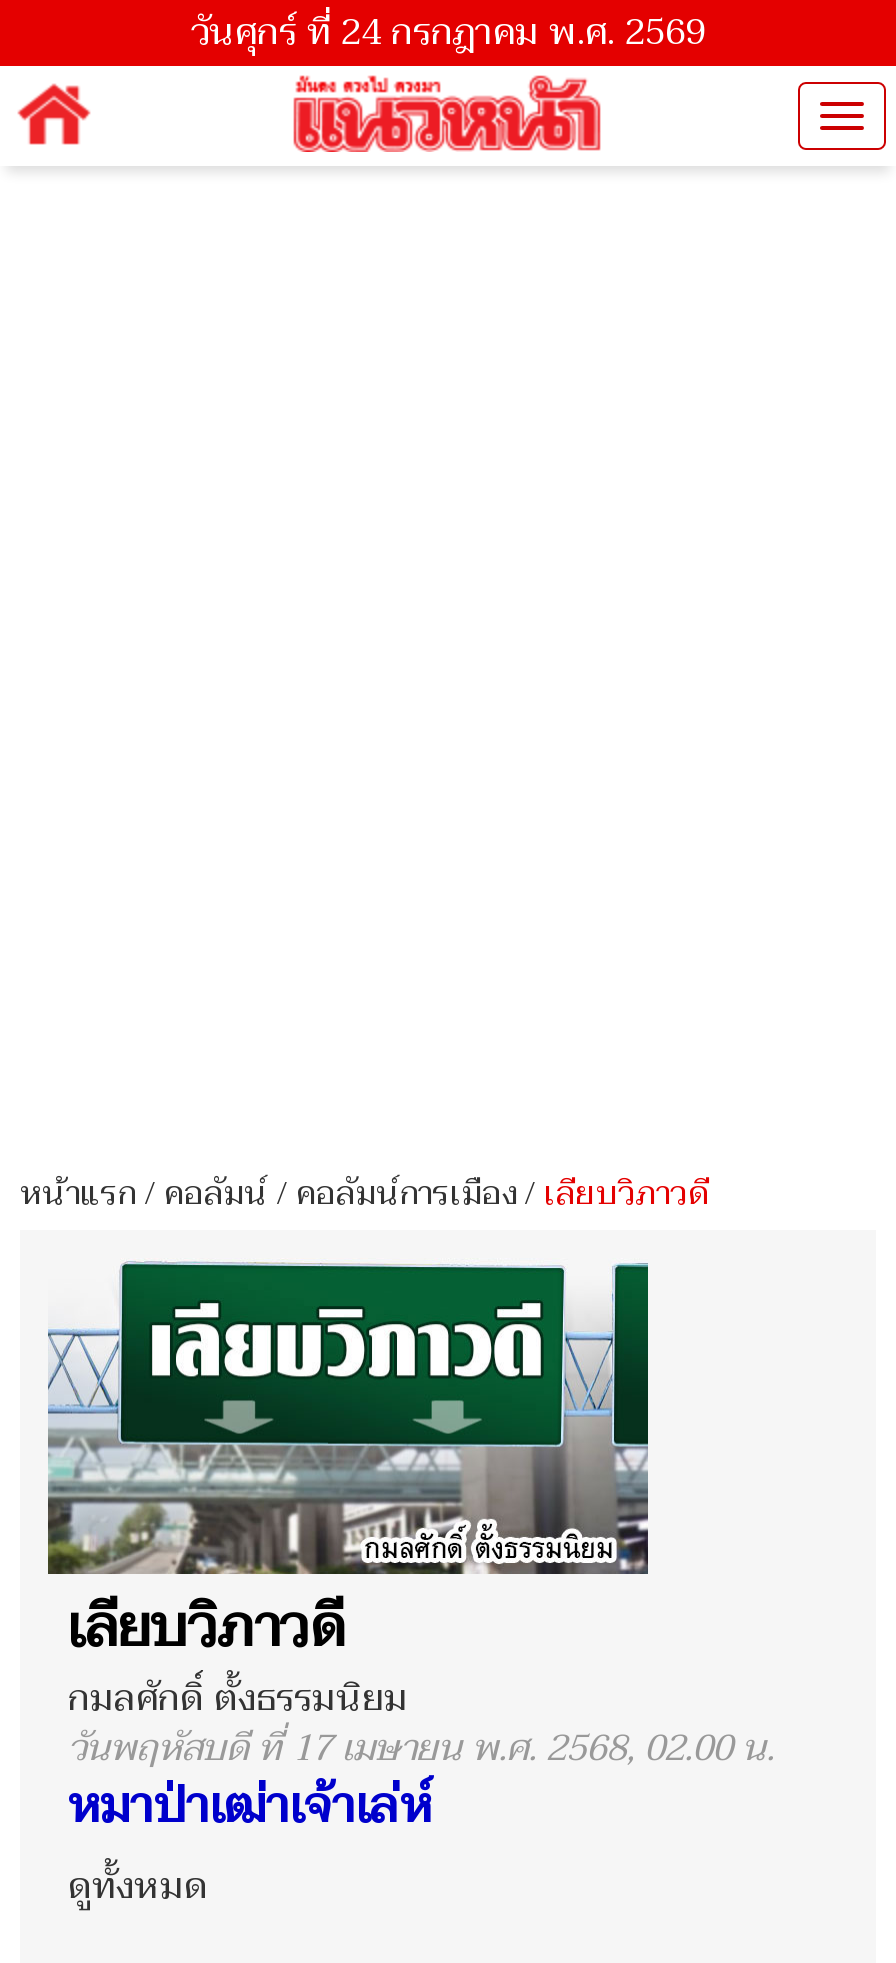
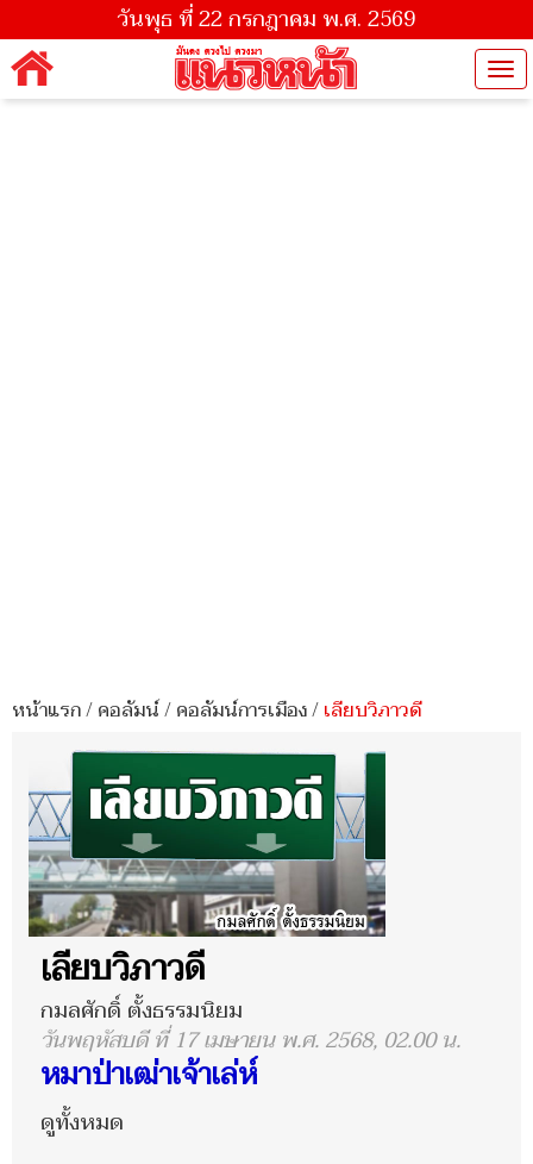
[191,2,705,64] วันศุกร์ ที่ 24 กรกฎาคม พ.ศ. 2569 -> [118,1,415,38] วันพุธ ที่ 22 กรกฎาคม พ.ศ. 2569

